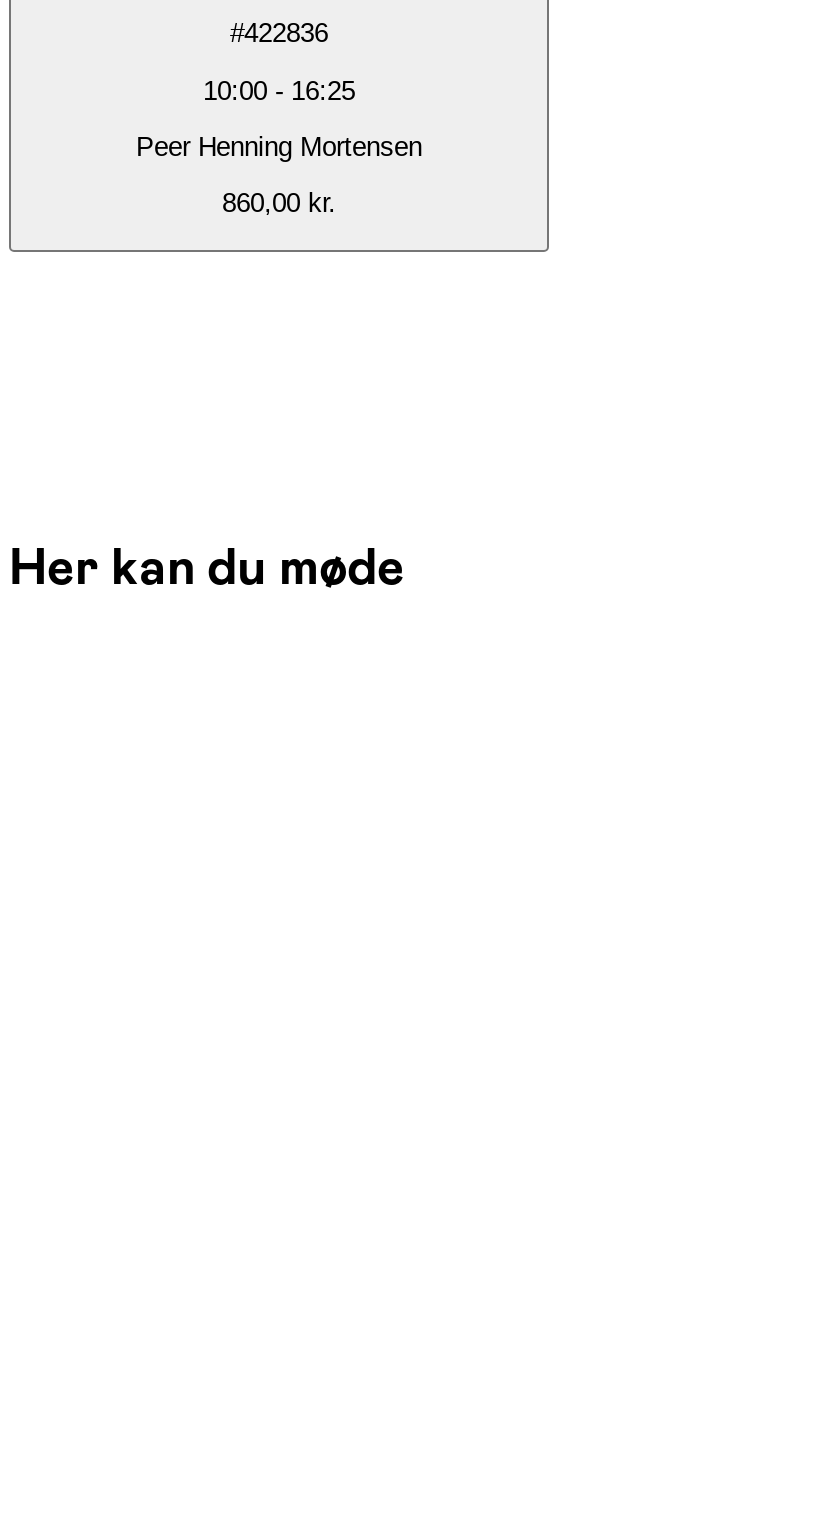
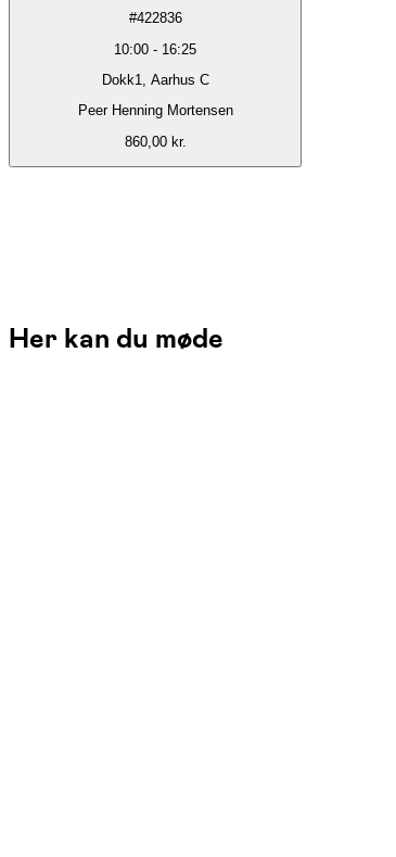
none -> [101,72,209,88] Dokk1, Aarhus C

